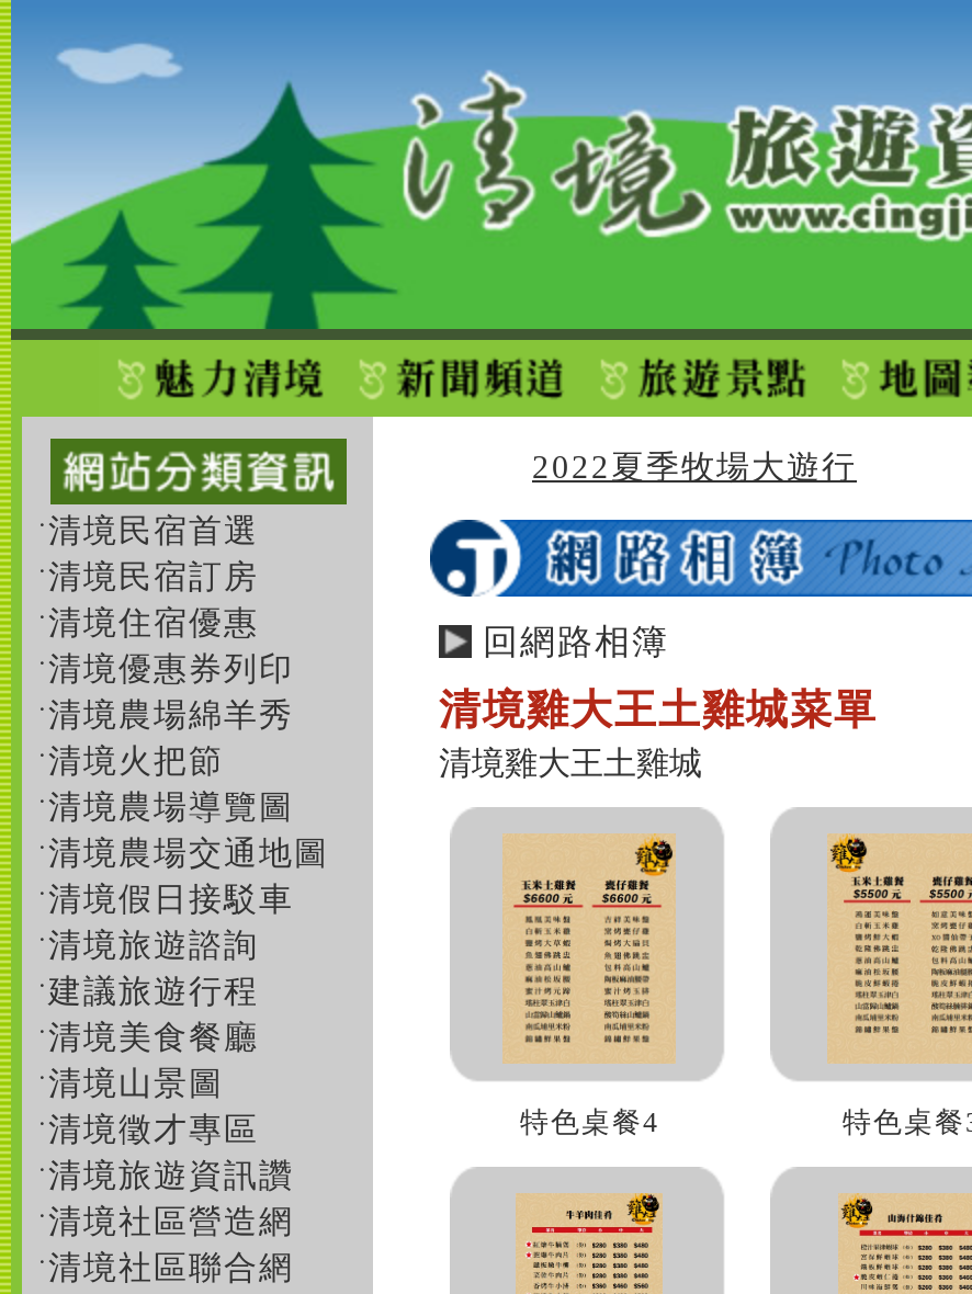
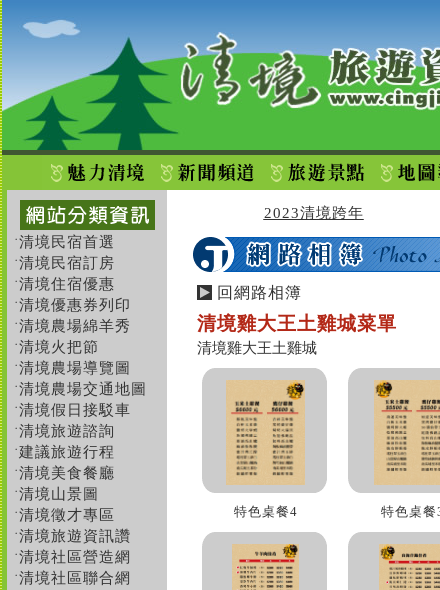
[532,450,857,485] 2022夏季牧場大遊行 -> [263,205,363,221] 2023清境跨年

